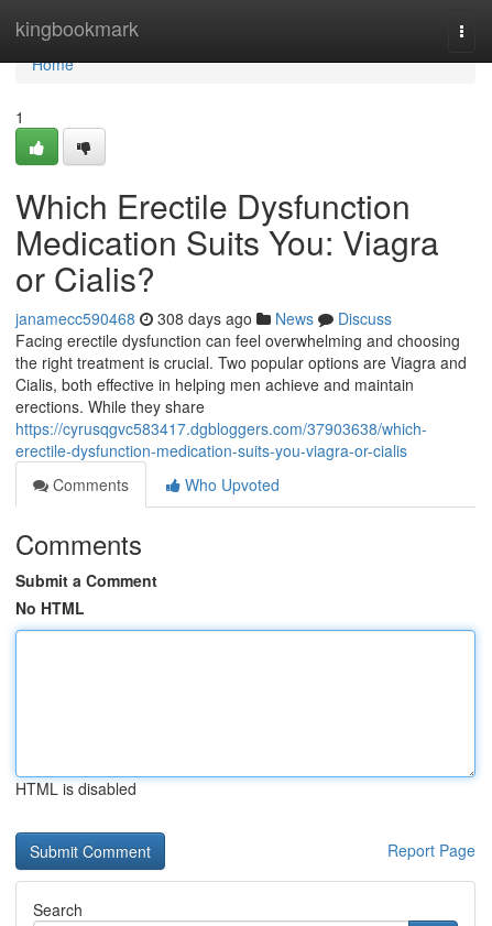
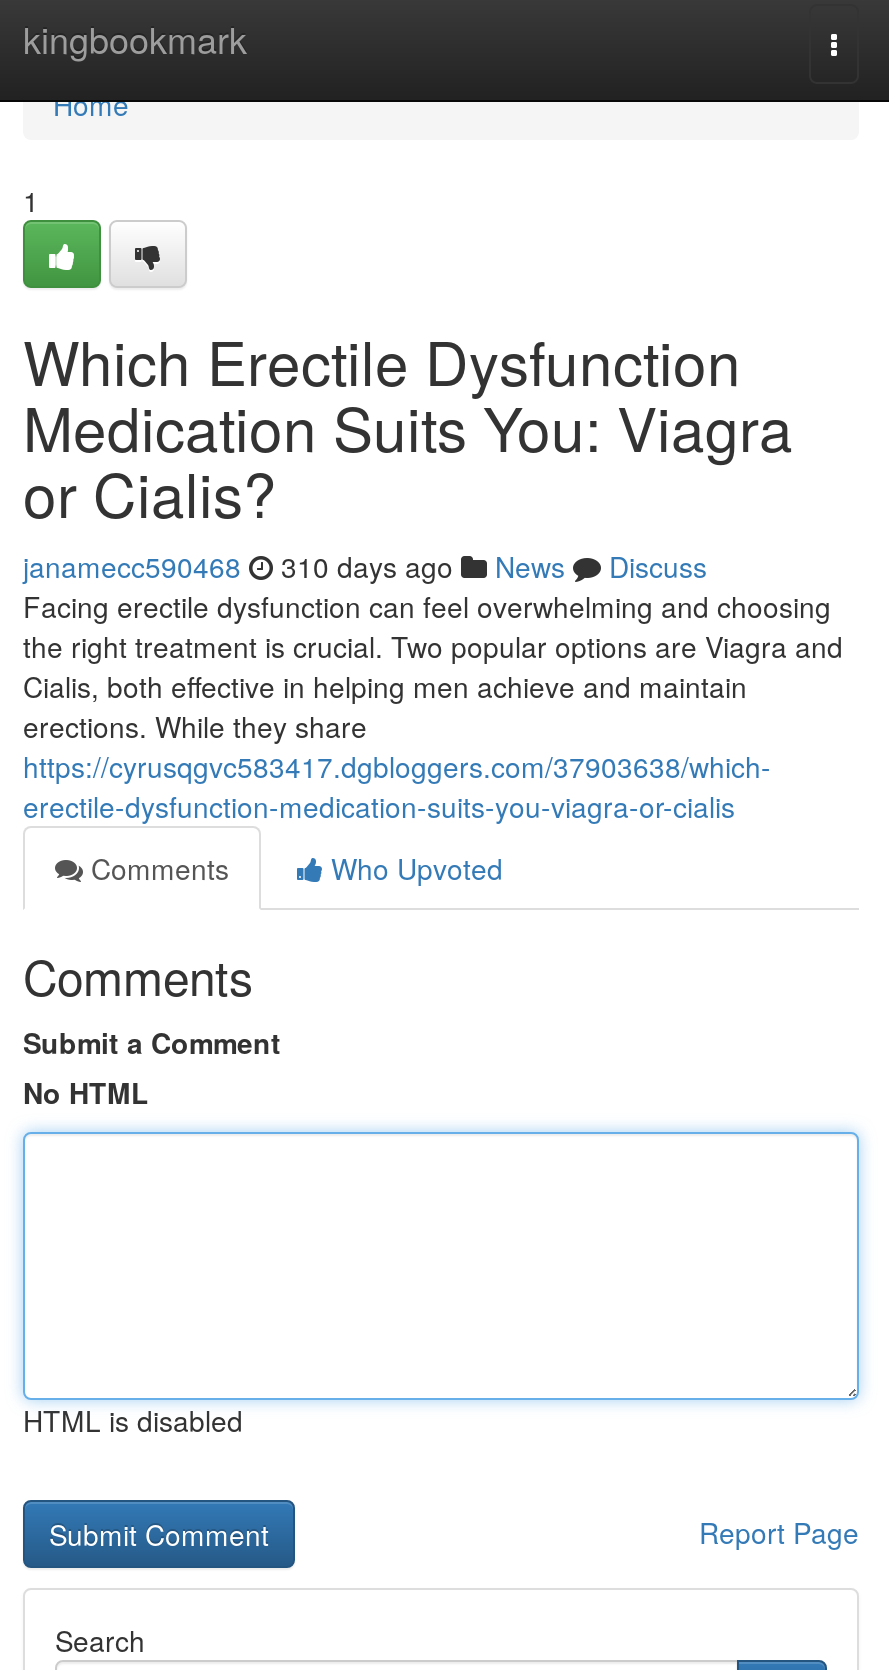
[15,307,392,329] janamecc590468 308 days ago News Discuss -> [23,546,707,586] janamecc590468 310 days ago News Discuss

